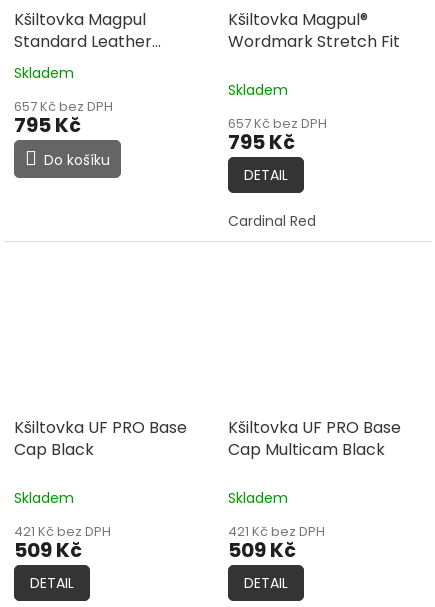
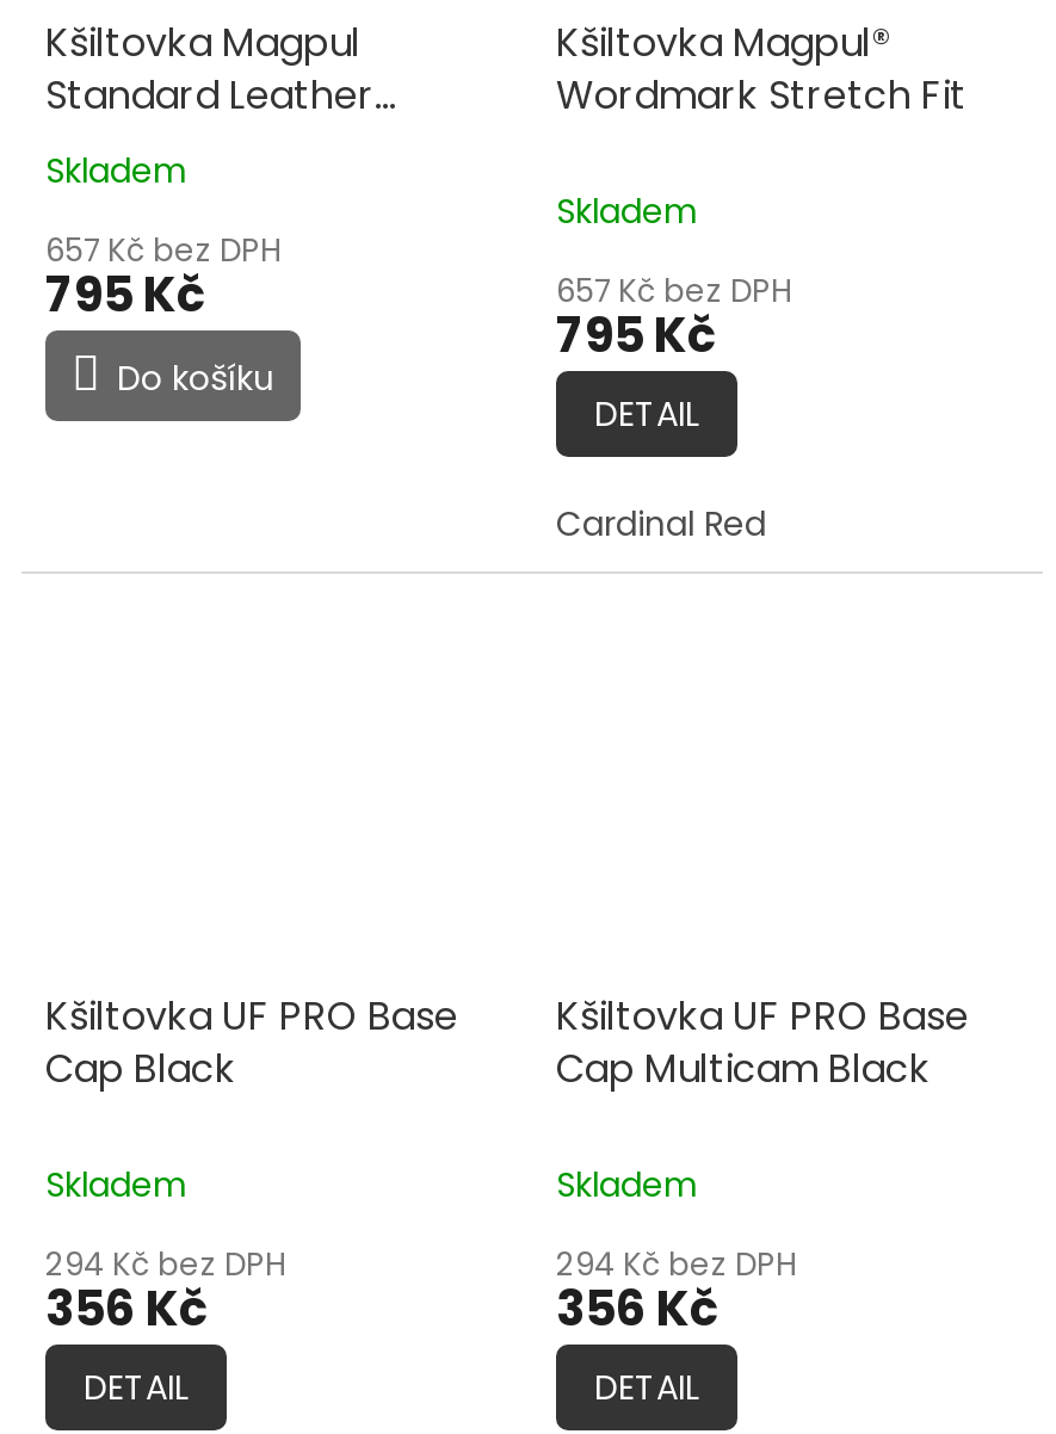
[14,522,111,541] 421 Kč bez DPH -> [45,1242,286,1287] 294 Kč bez DPH
[228,522,325,541] 421 Kč bez DPH -> [556,1242,797,1287] 294 Kč bez DPH
[14,536,82,564] 509 Kč -> [45,1275,208,1342] 356 Kč
[228,536,296,564] 509 Kč -> [556,1275,718,1342] 356 Kč

